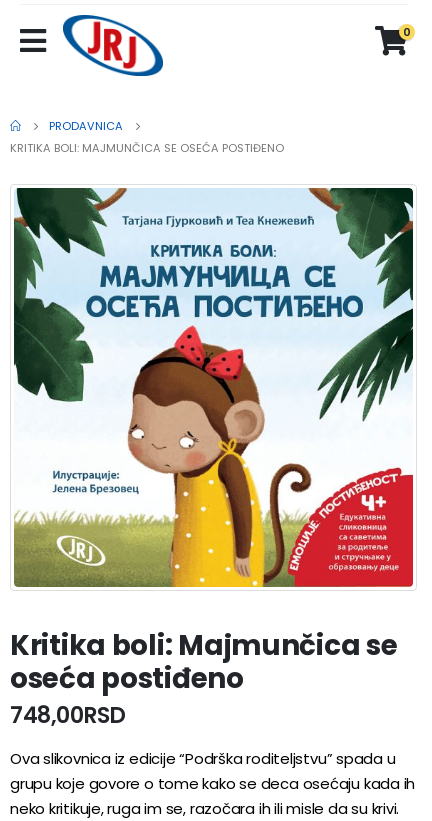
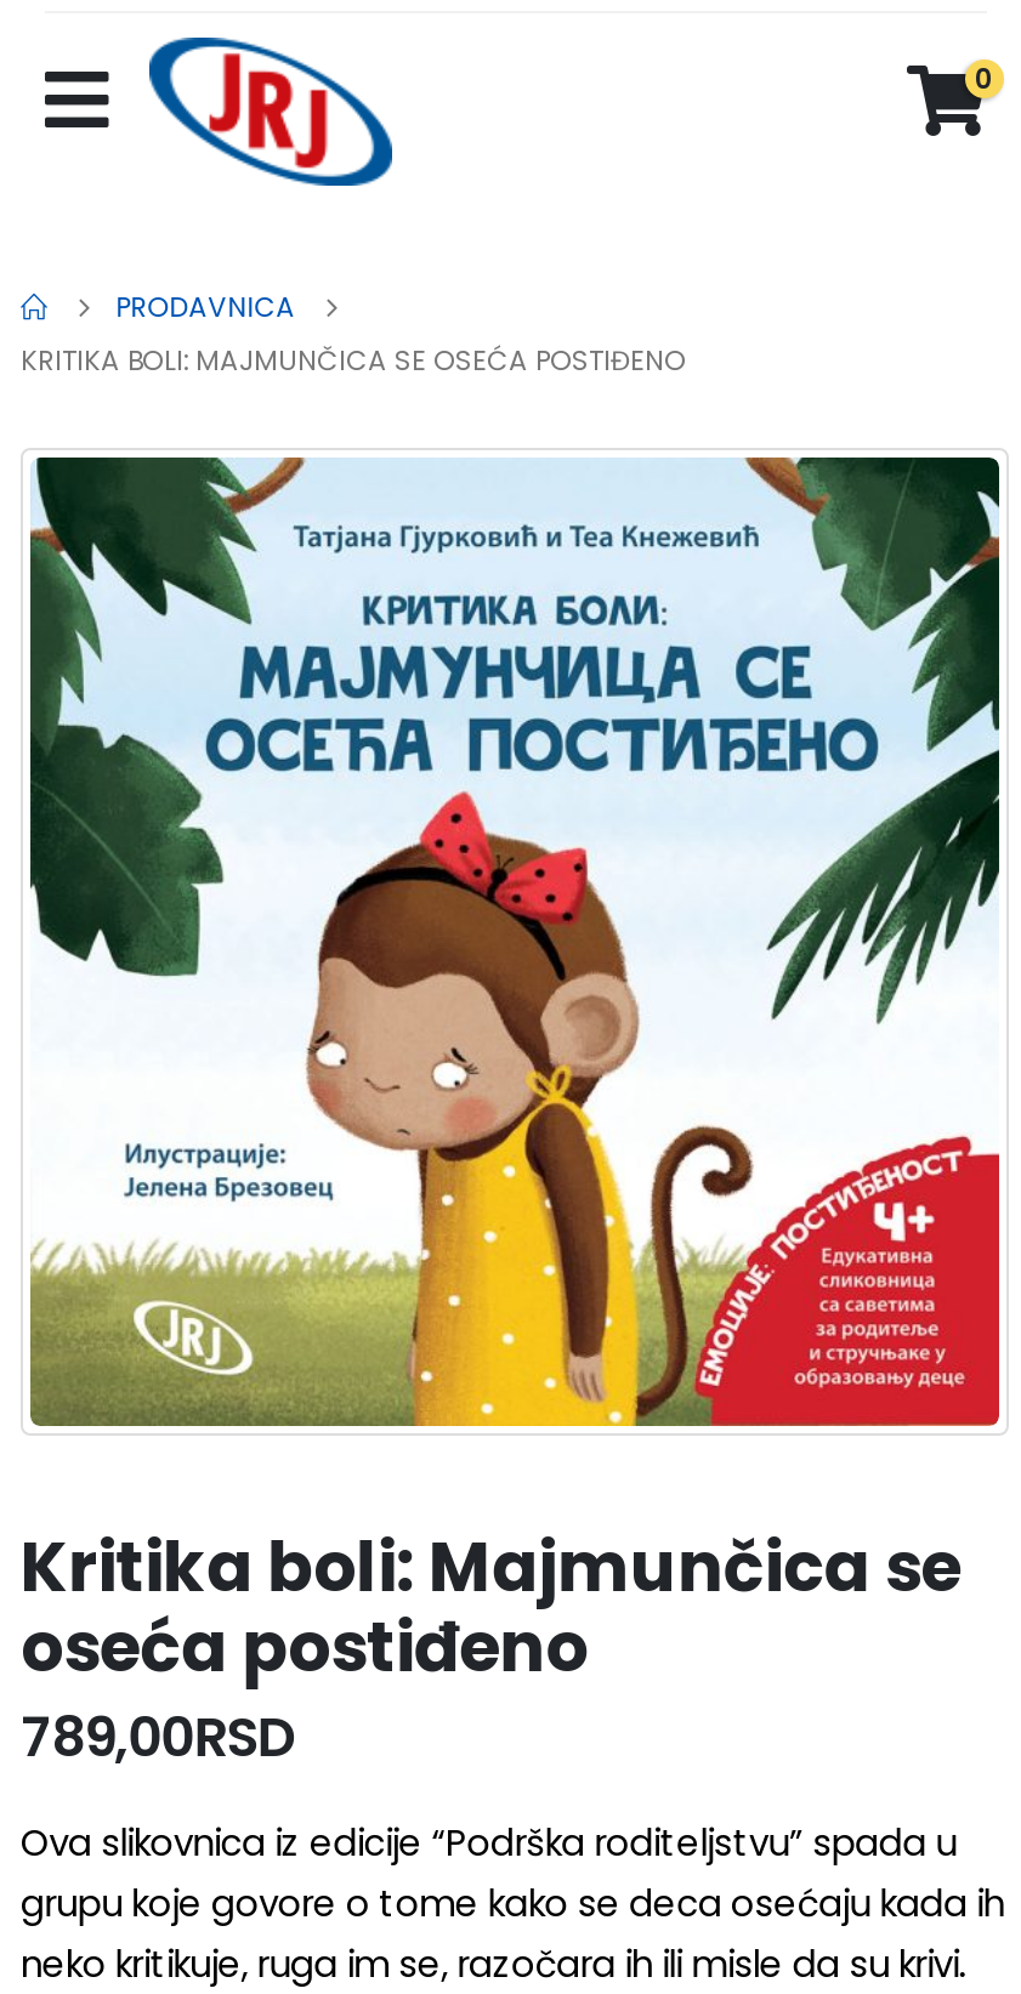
[10,700,126,731] 748,00RSD -> [21,1700,297,1776] 789,00RSD

